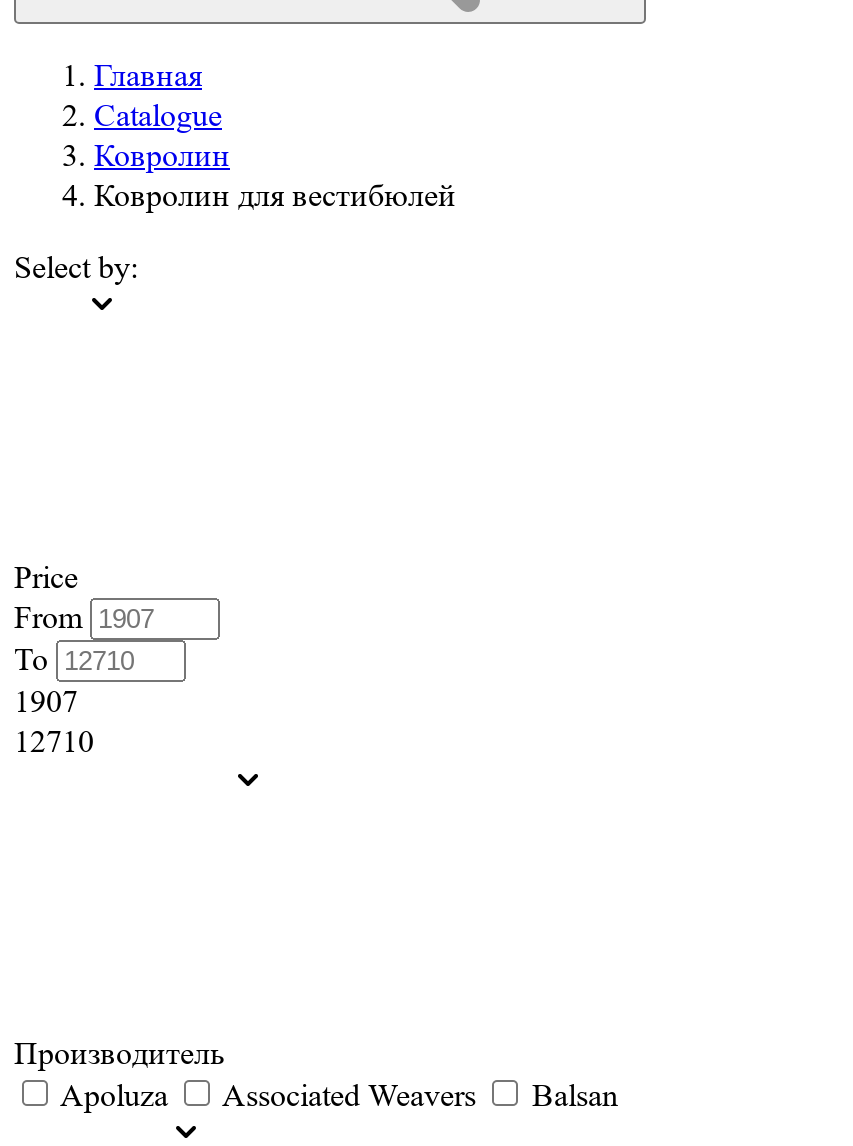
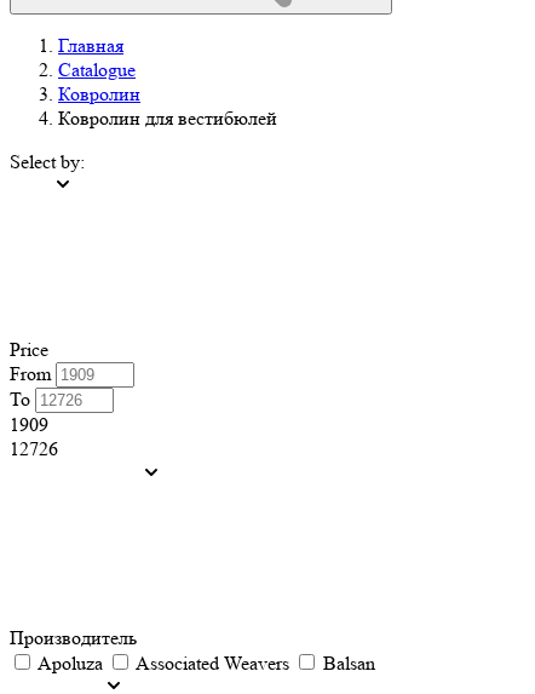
[14,682,78,720] 1907 -> [10,413,48,436] 1909
[14,722,94,760] 12710 -> [10,437,58,460] 12726

